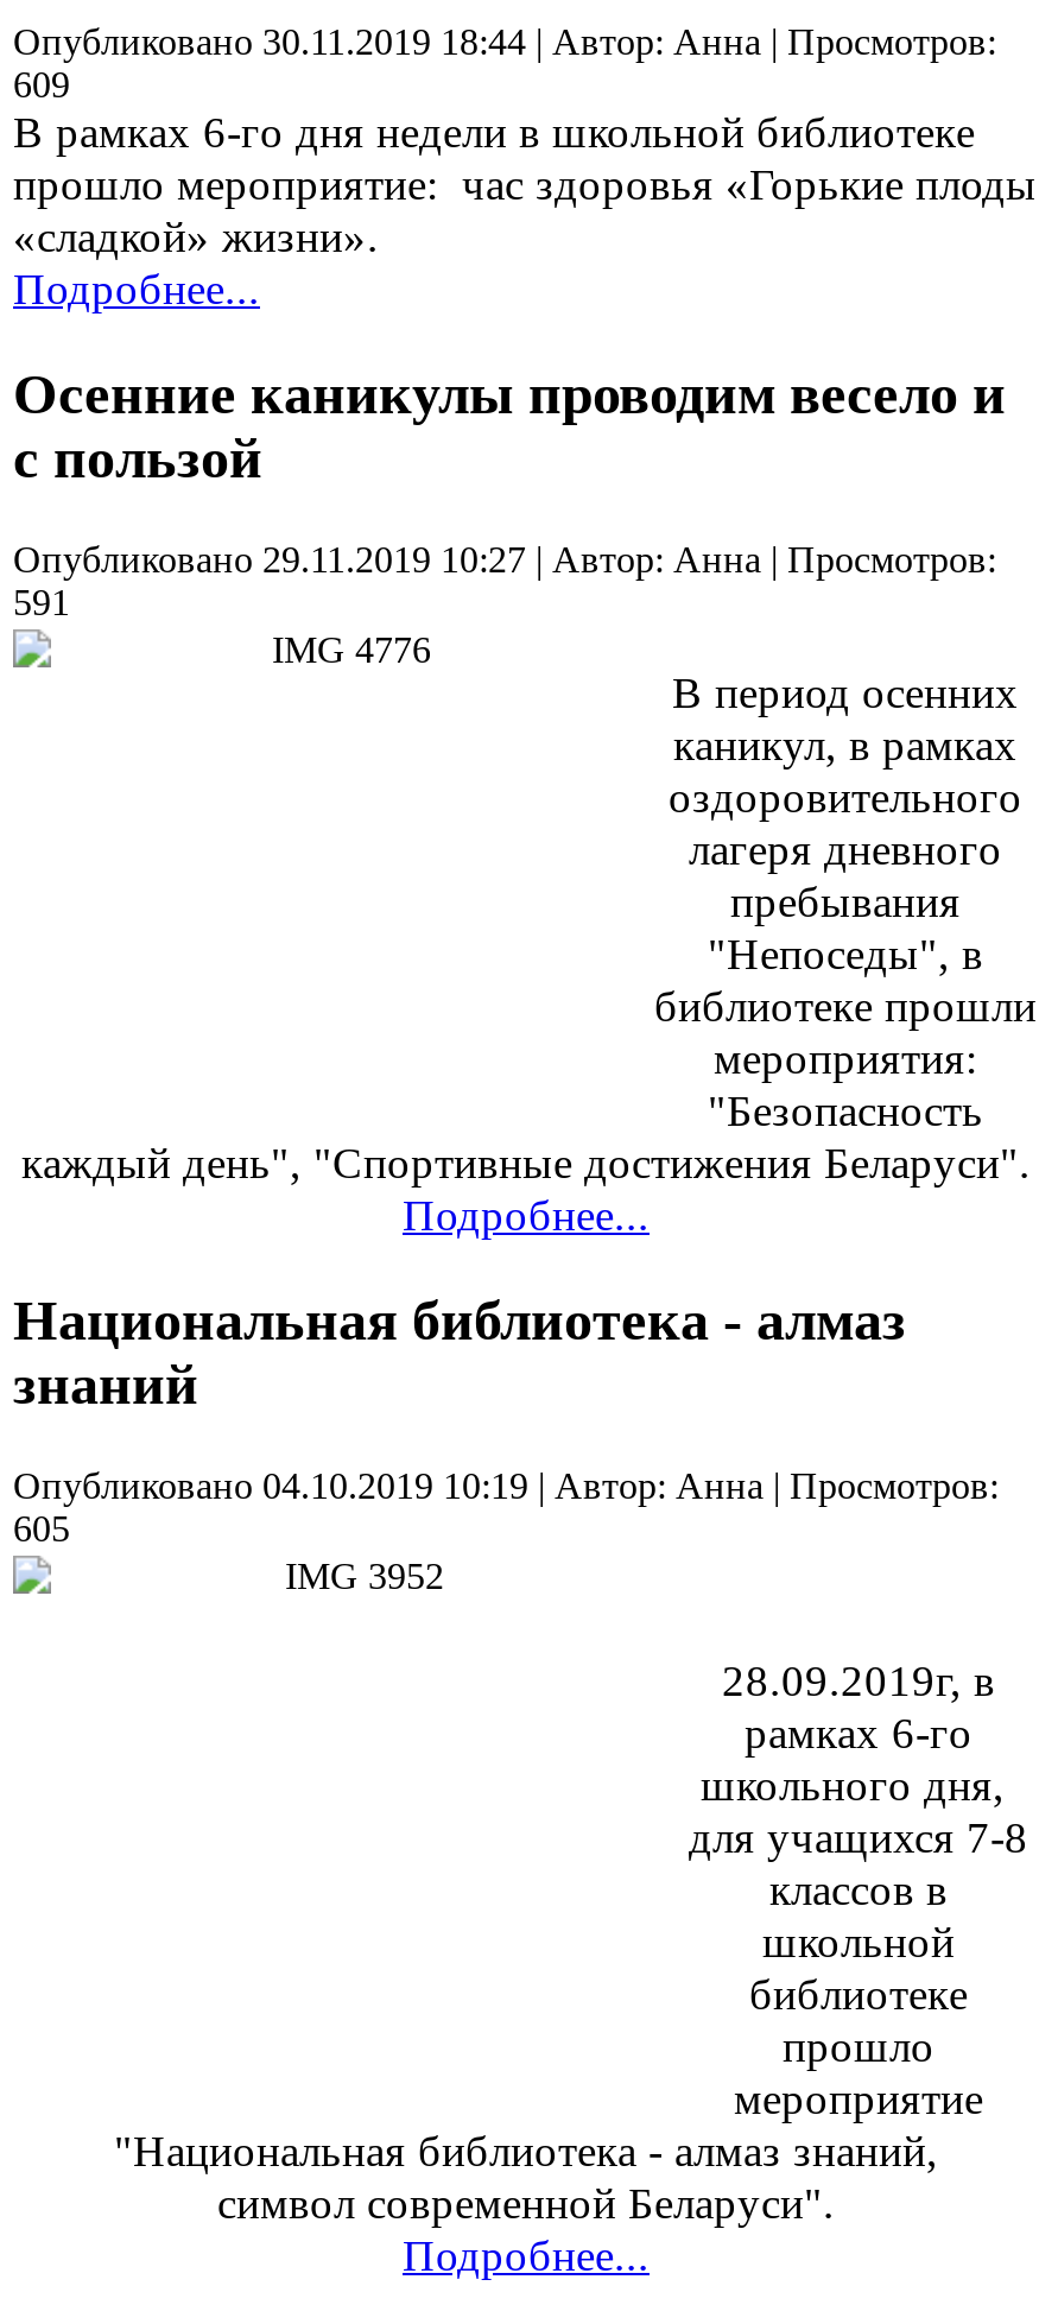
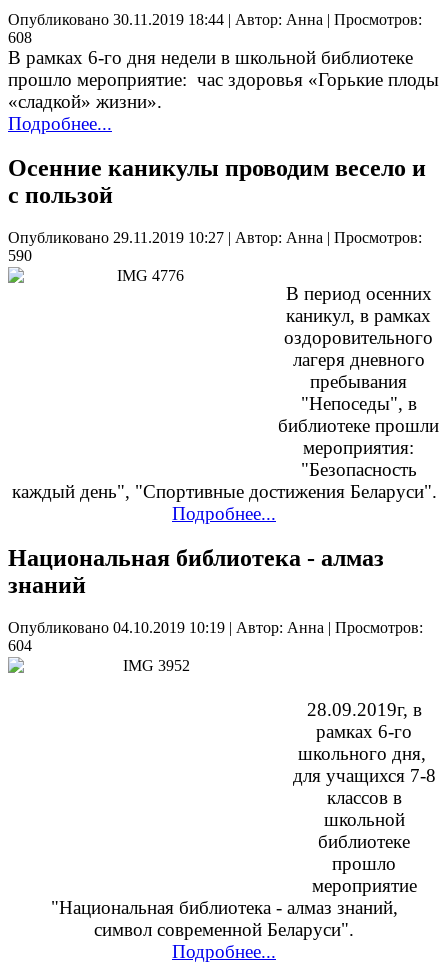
[13,65,70,105] 609 -> [8,29,32,46] 608
[13,582,70,622] 591 -> [8,247,32,264] 590
[13,1508,70,1548] 605 -> [8,637,32,654] 604

